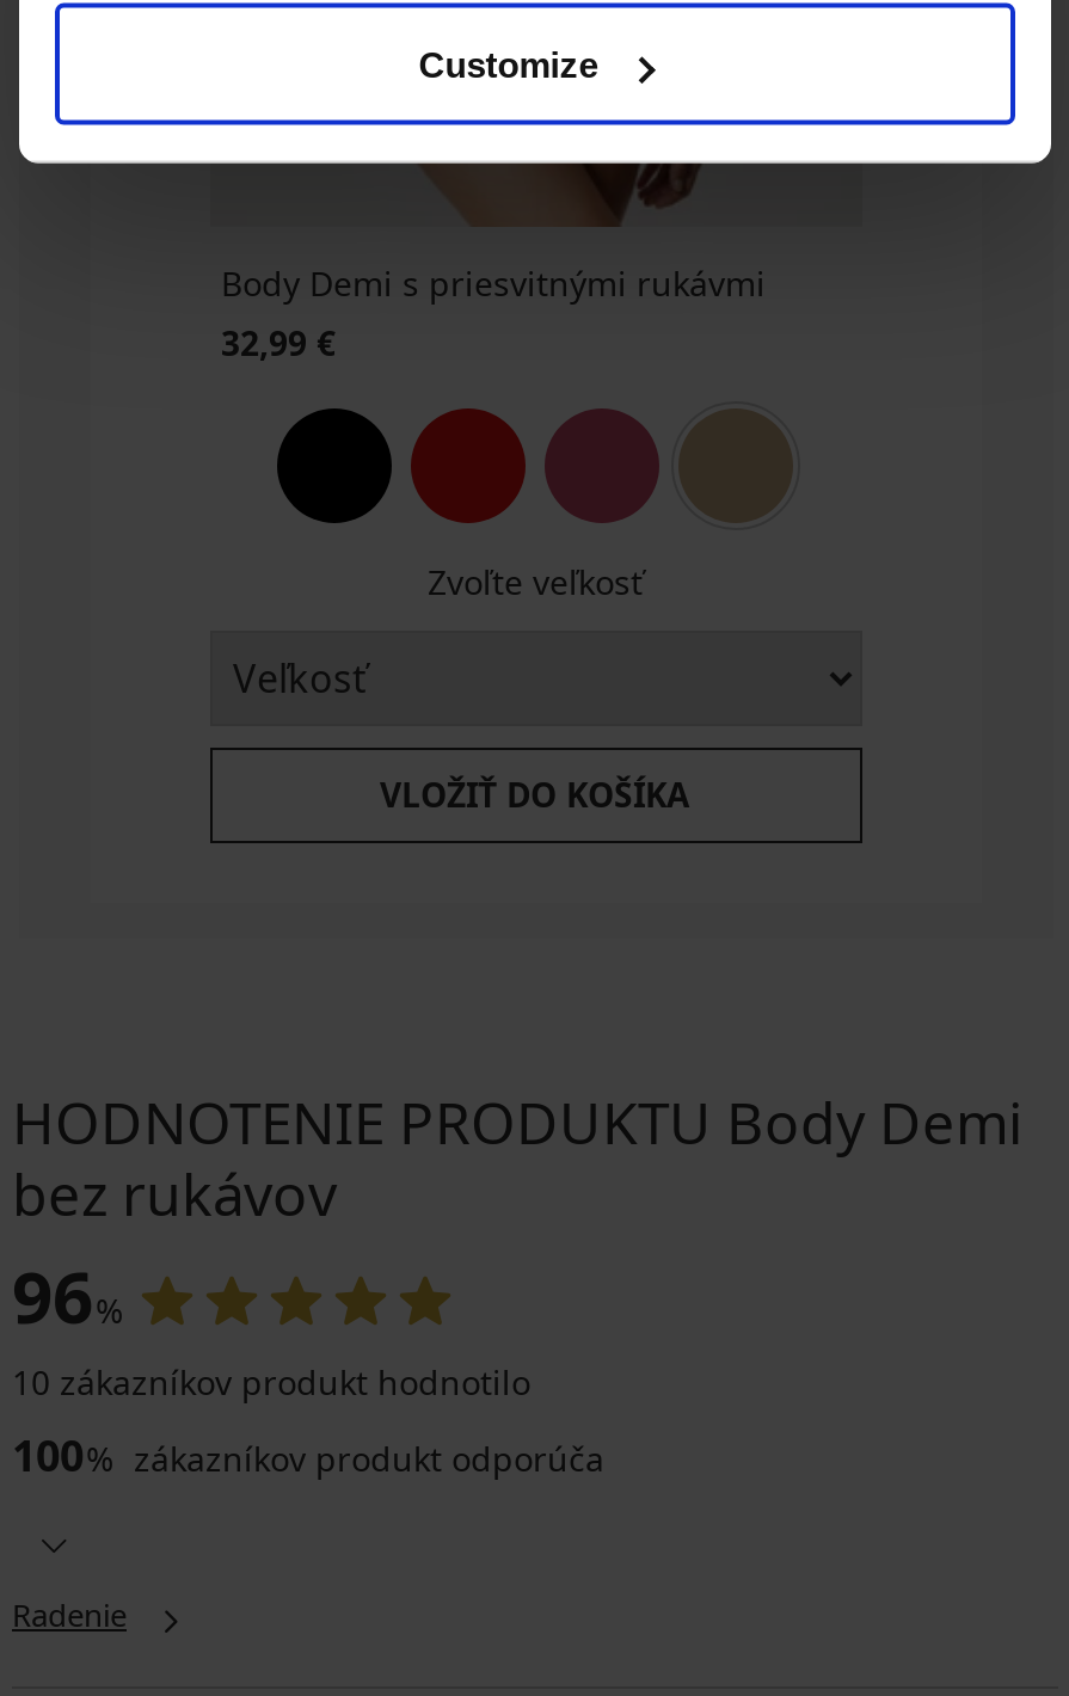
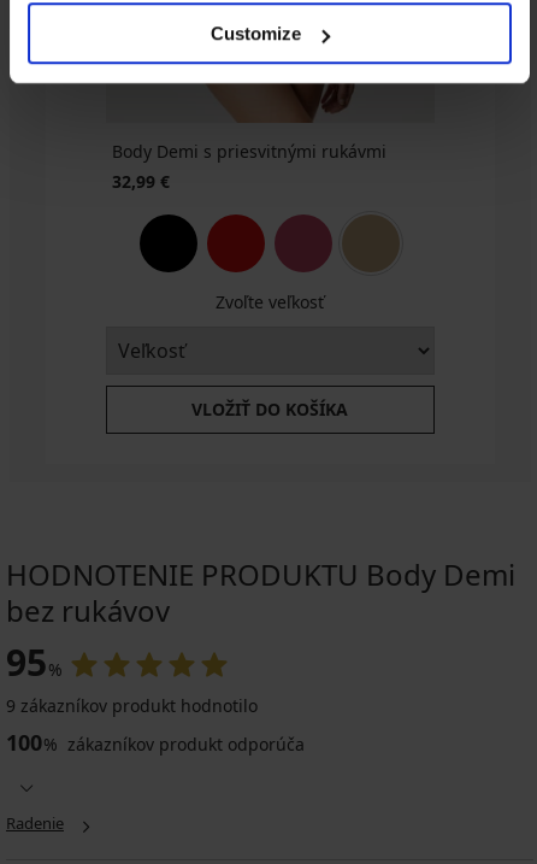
[12,1248,124,1346] 96% -> [6,638,63,687] 95%
[12,1360,530,1405] 10 zákazníkov produkt hodnotilo -> [6,694,258,717] 9 zákazníkov produkt hodnotilo

